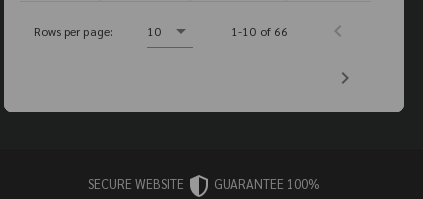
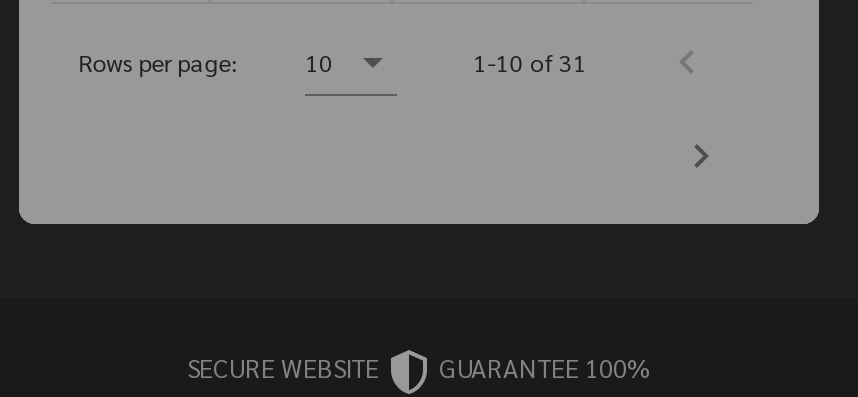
[231,23,288,39] 1-10 of 66 -> [473,46,587,78] 1-10 of 31

